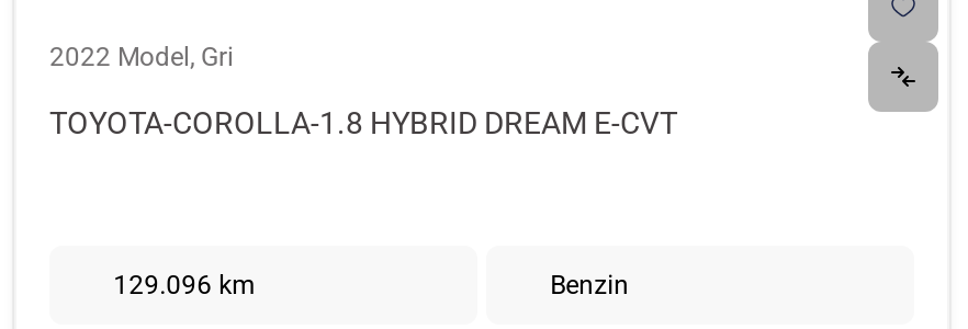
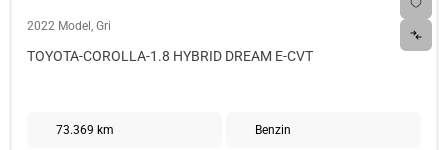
[113,270,256,300] 129.096 km -> [56,123,114,137] 73.369 km

